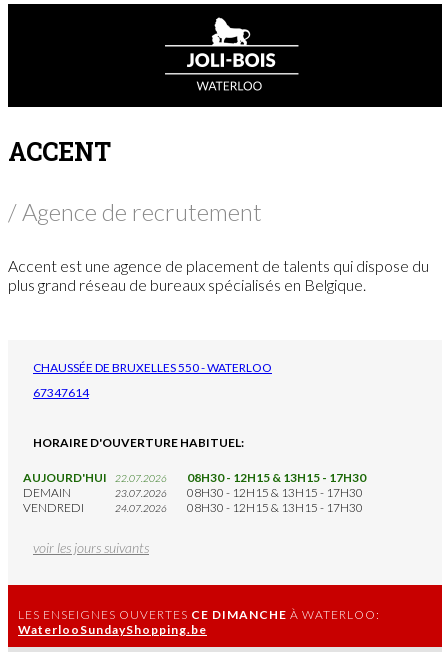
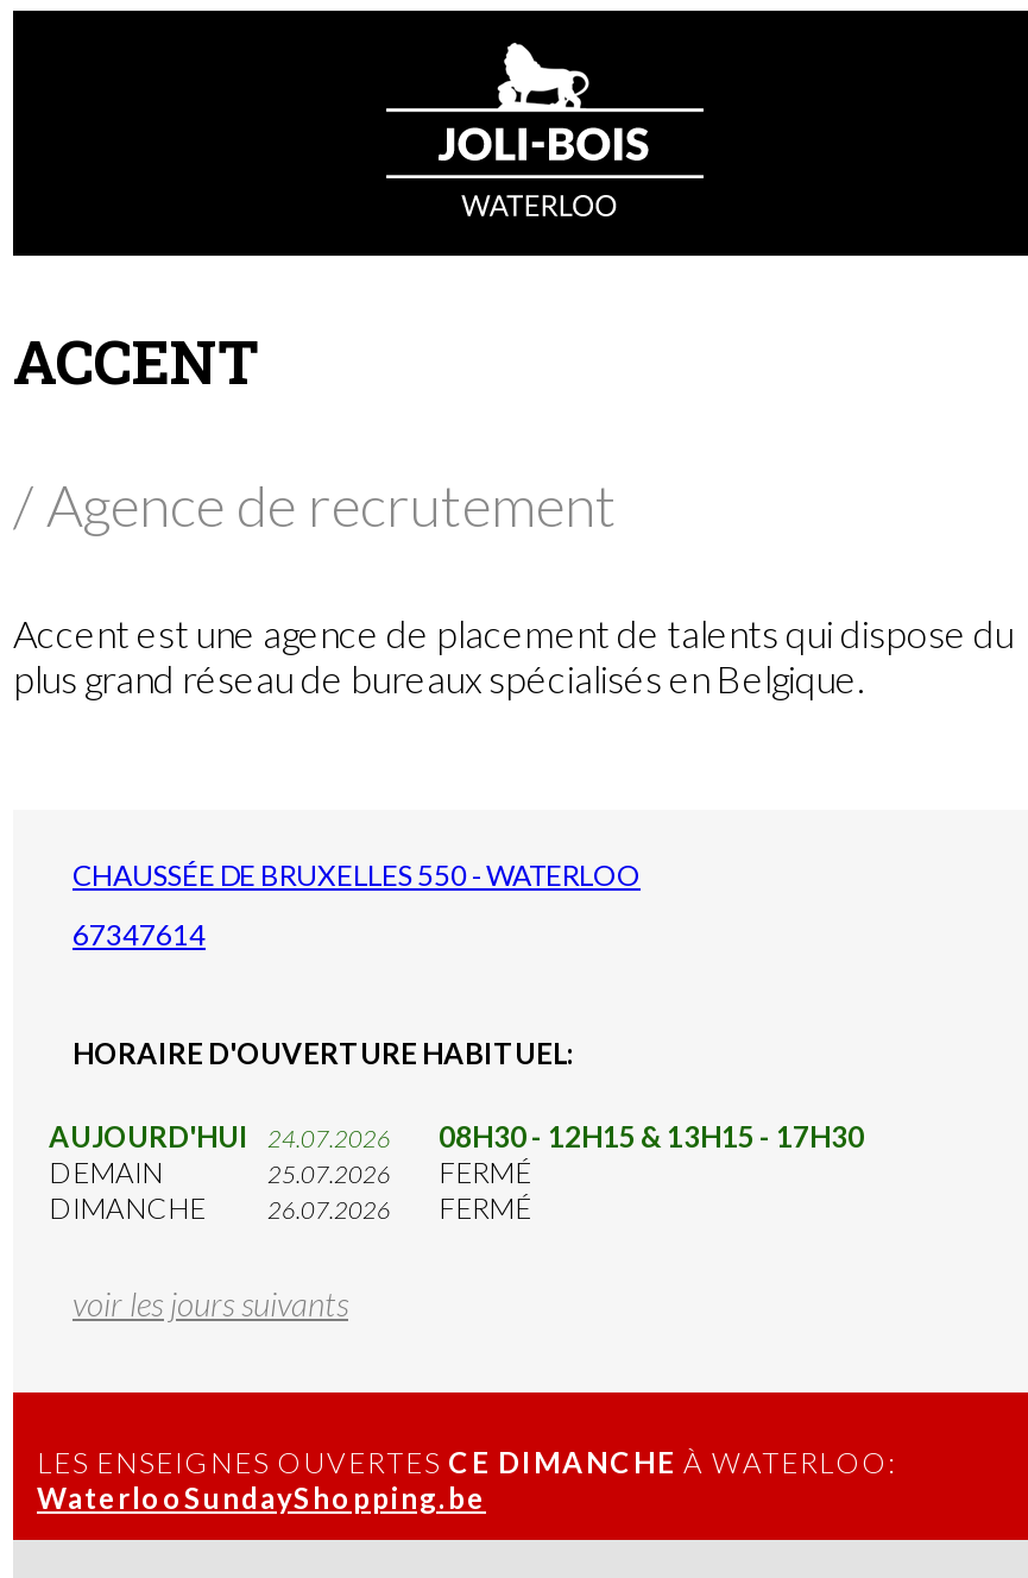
[23,470,366,485] AUJOURD'HUI 22.07.2026 08H30 - 12H15 & 13H15 - 17H30 -> [49,1119,864,1155] AUJOURD'HUI 24.07.2026 08H30 - 12H15 & 13H15 - 17H30
[23,485,363,515] 23.07.2026 | 08H30 - 12H15 & 13H15 - 17H30 | VENDREDI | 24.07.2026 | 08H30 - 12H15 & 13H15 - 17H30 -> [49,1155,531,1226] 25.07.2026 | FERMÉ | DIMANCHE | 26.07.2026 | FERMÉ

